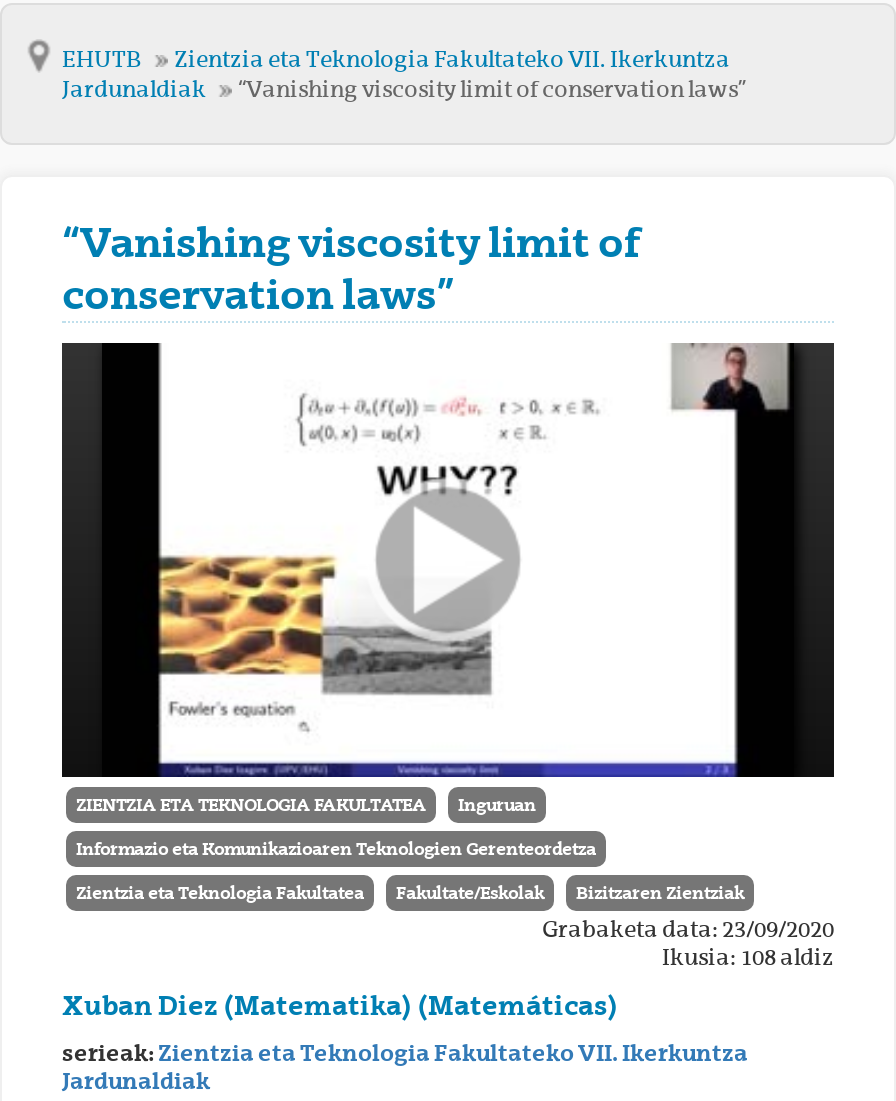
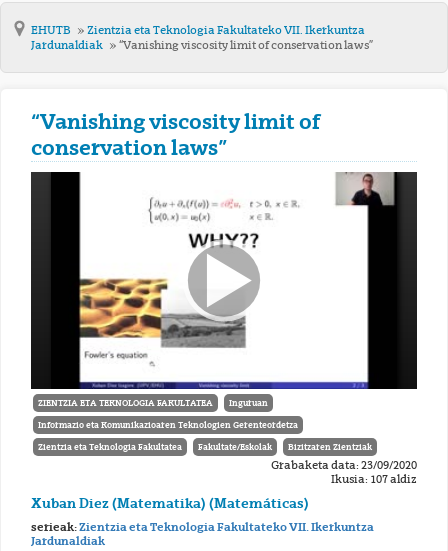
[662,943,834,971] Ikusia: 108 aldiz -> [331,472,417,486] Ikusia: 107 aldiz

